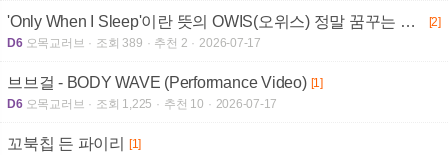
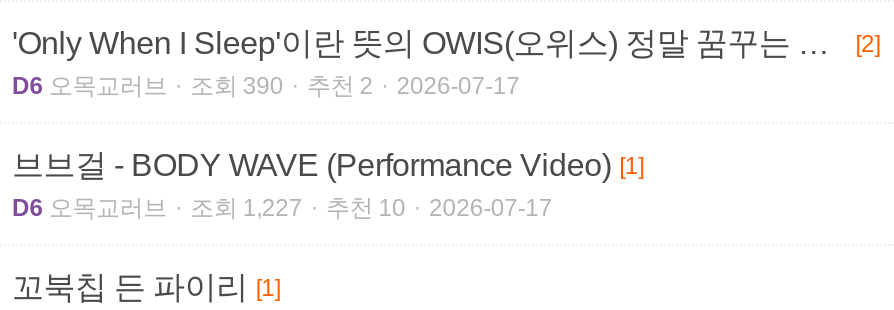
[7,36,261,50] D6 오목교러브 조회 389 추천 2 2026-07-17 -> [12,72,520,100] D6 오목교러브 조회 390 추천 2 2026-07-17
[7,97,277,111] D6 오목교러브 조회 1,225 추천 10 2026-07-17 -> [12,194,552,222] D6 오목교러브 조회 1,227 추천 10 2026-07-17

